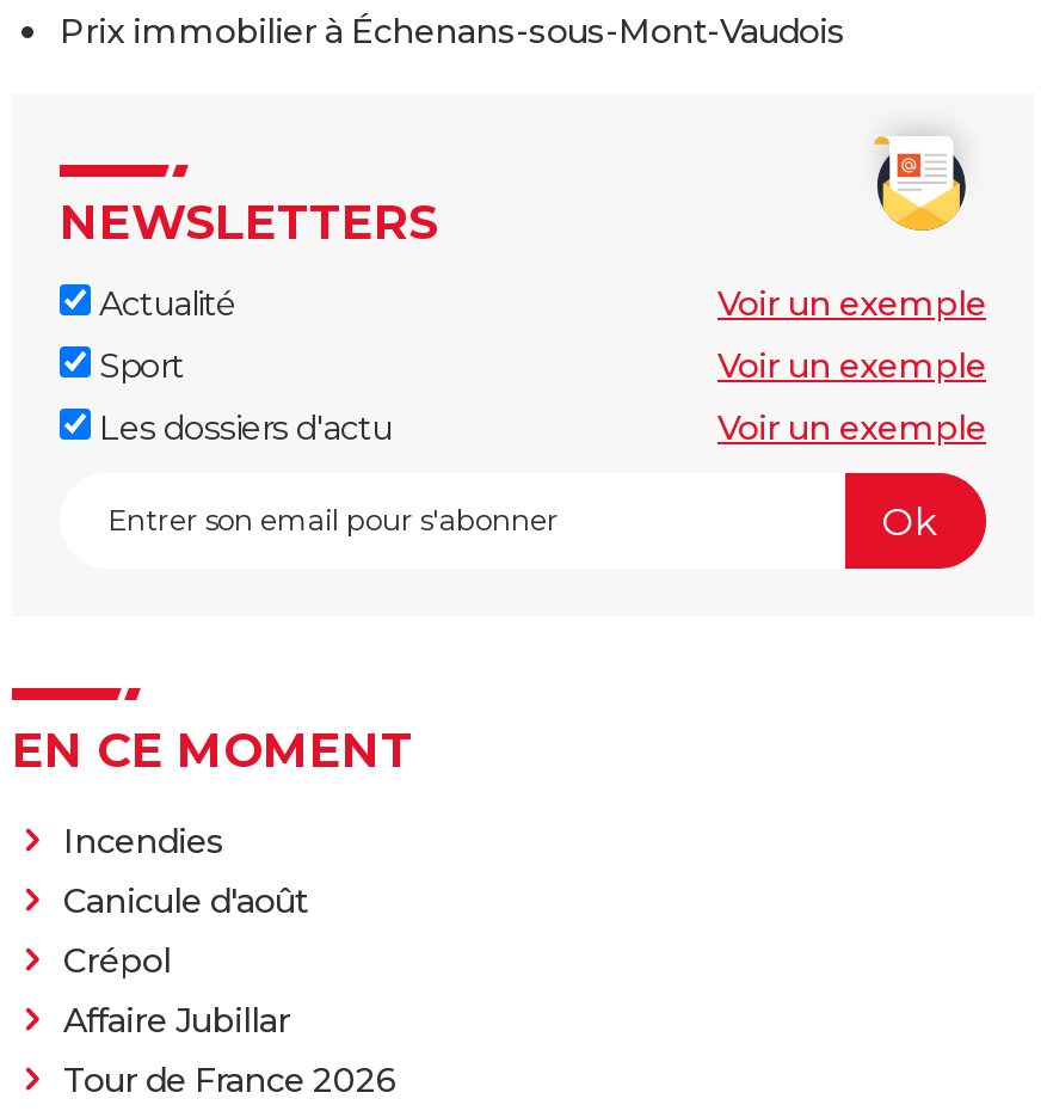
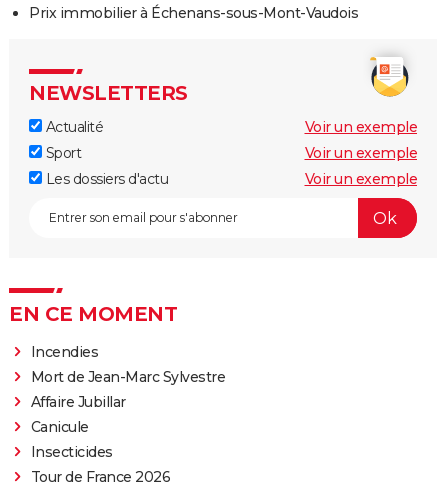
[63,880,308,983] Canicule d'août | Crépol -> [30,368,225,386] Mort de Jean-Marc Sylvestre
moved [63,1000,290,1043] -> [30,393,125,411]: Affaire Jubillar
none -> [30,418,112,461] Canicule | Insecticides

